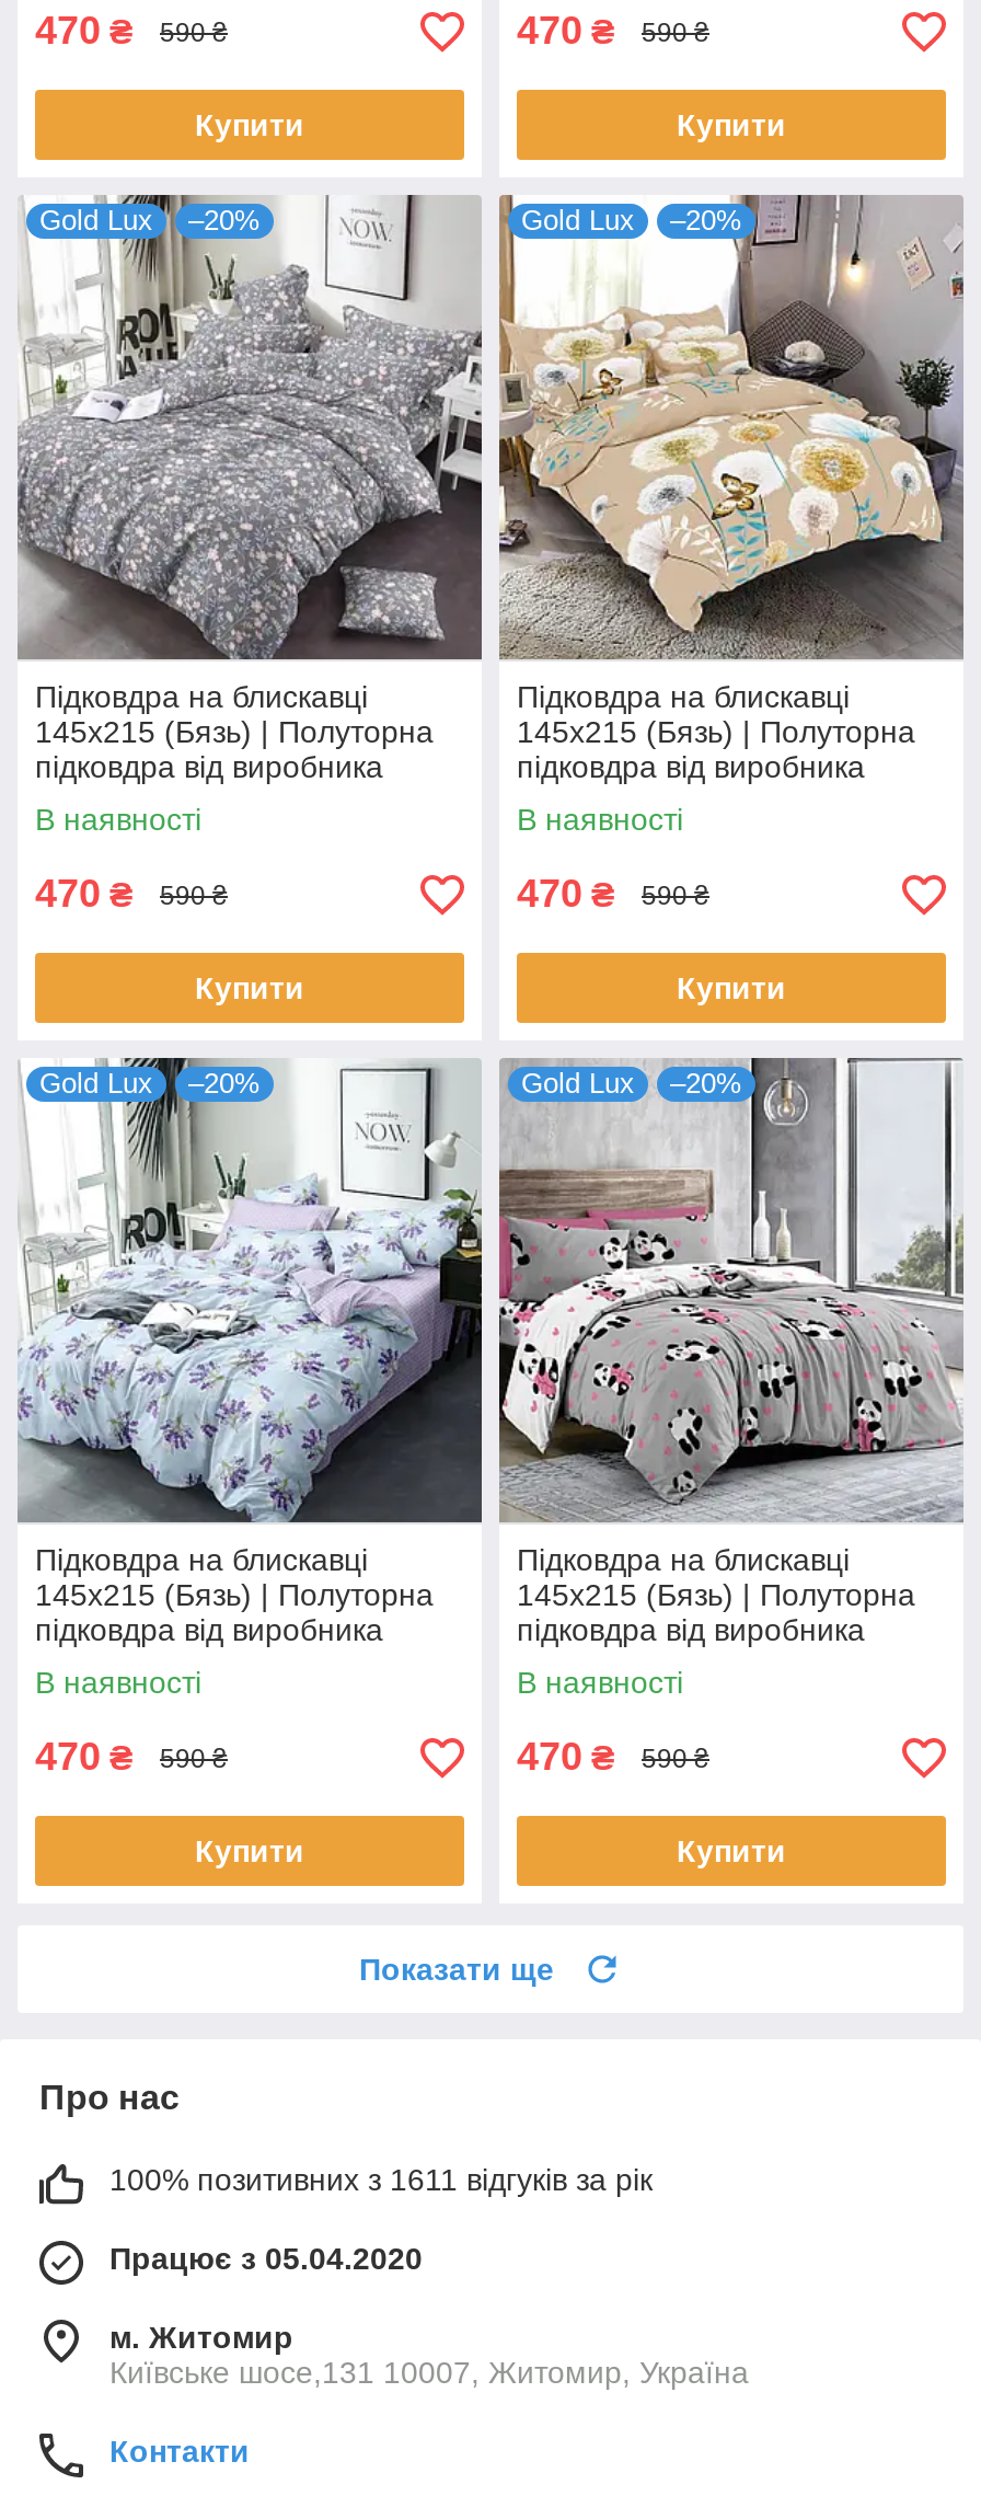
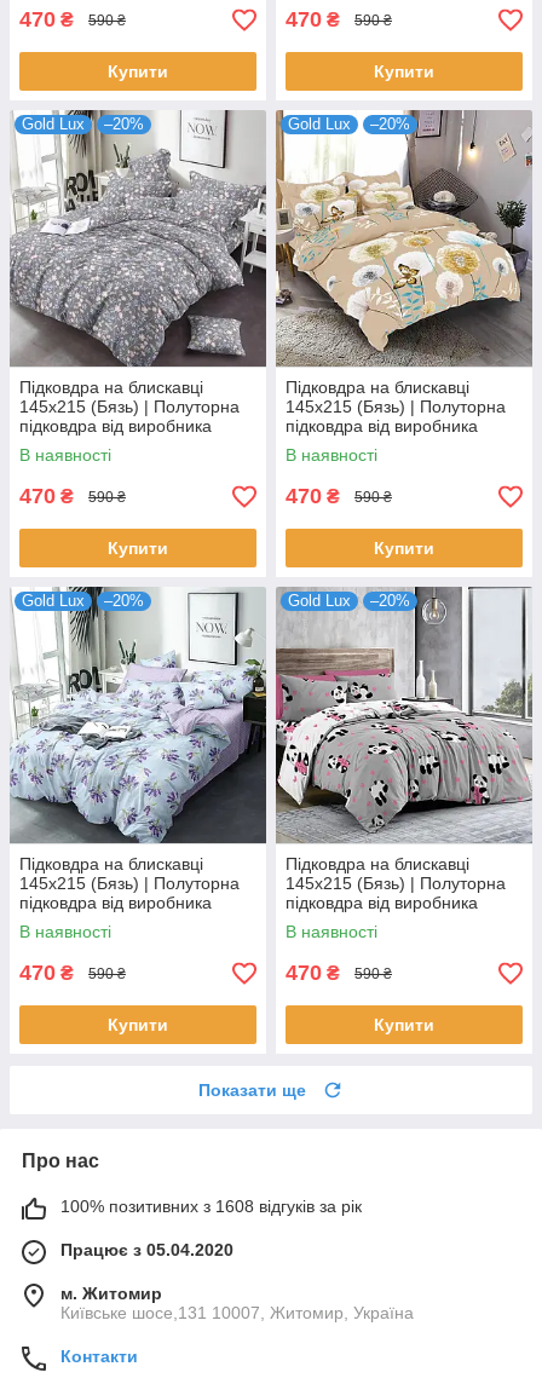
[109,2163,653,2198] 100% позитивних з 1611 відгуків за рік -> [60,1197,362,1216] 100% позитивних з 1608 відгуків за рік

